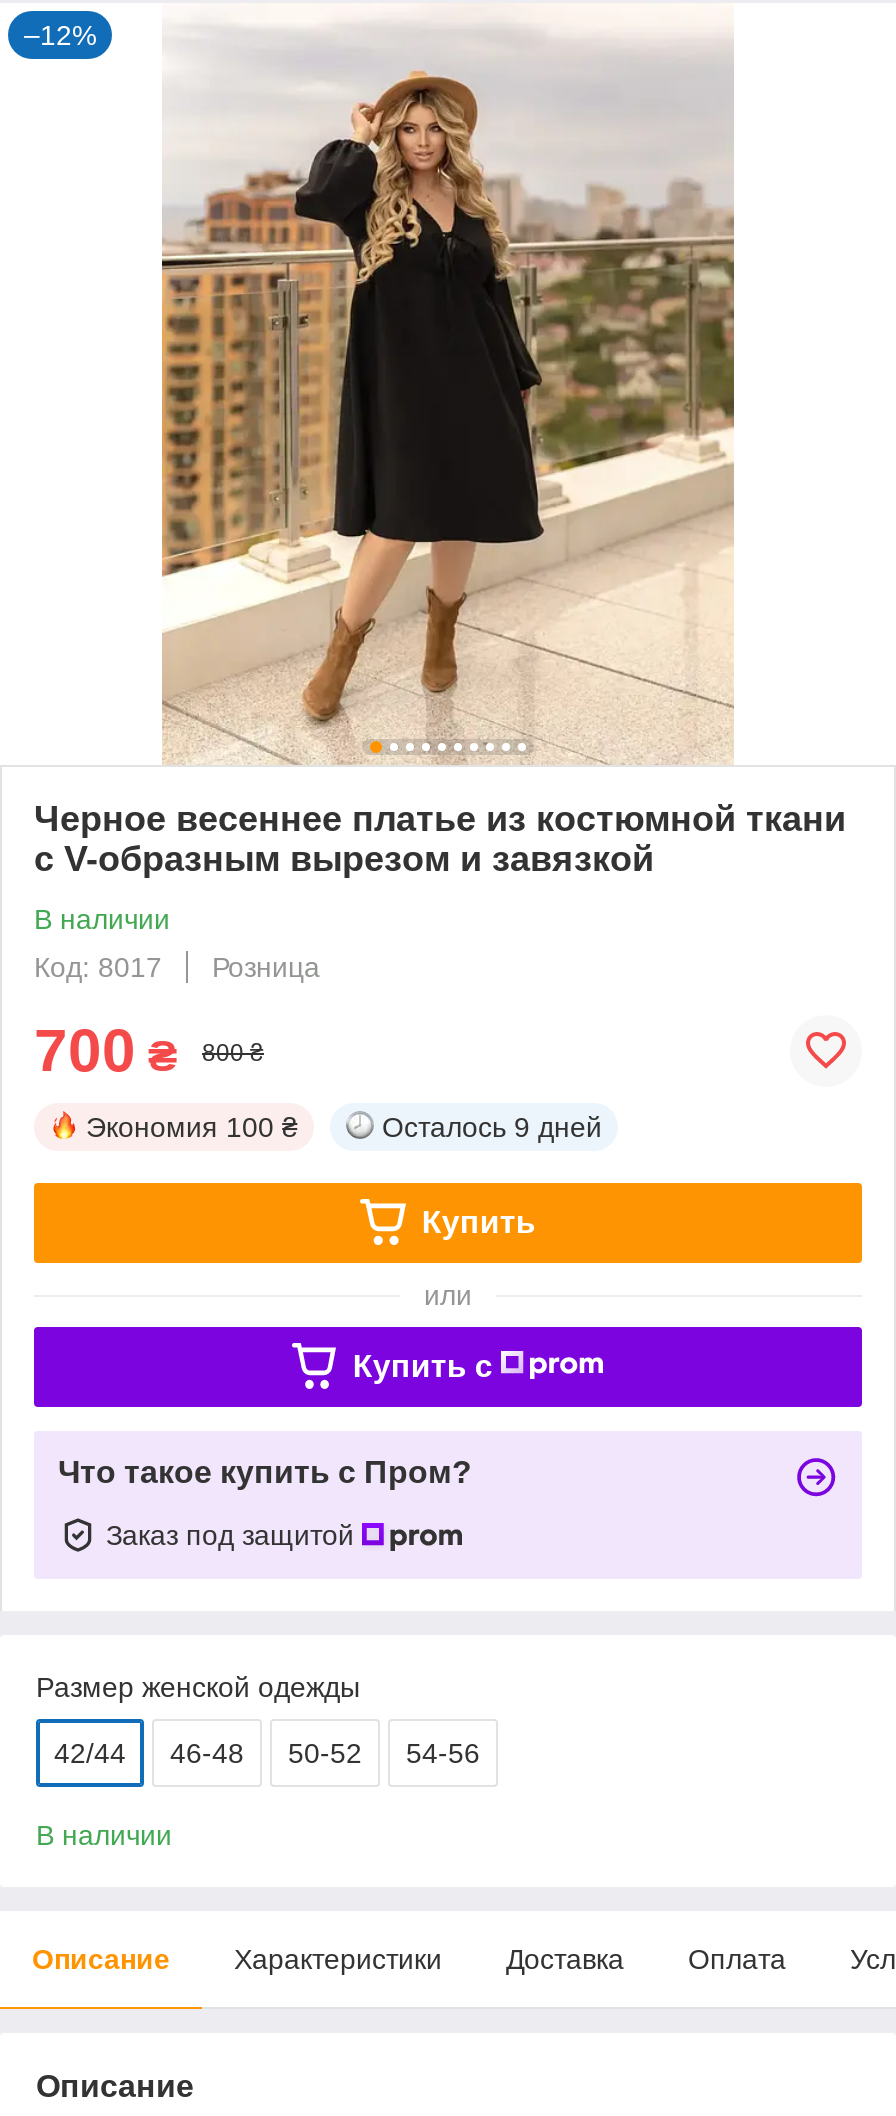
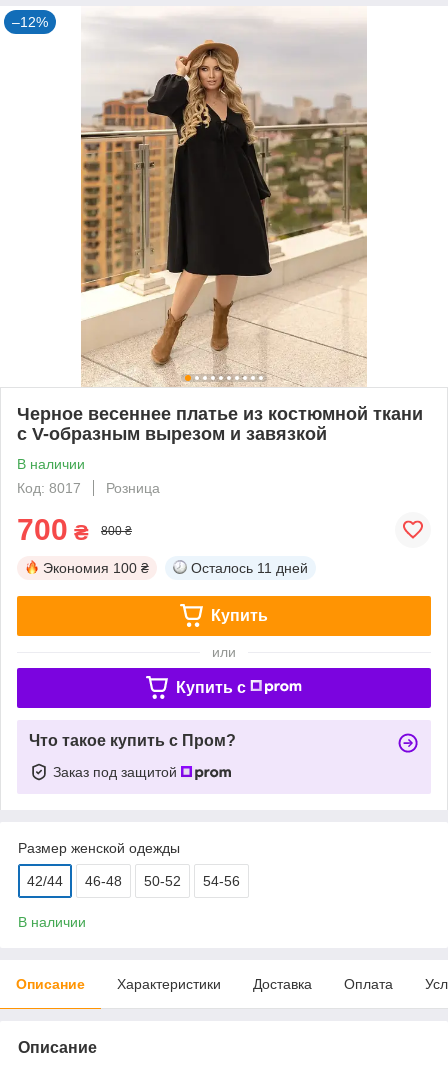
[382,1111,602,1143] Осталось 9 дней -> [191,560,308,576] Осталось 11 дней

